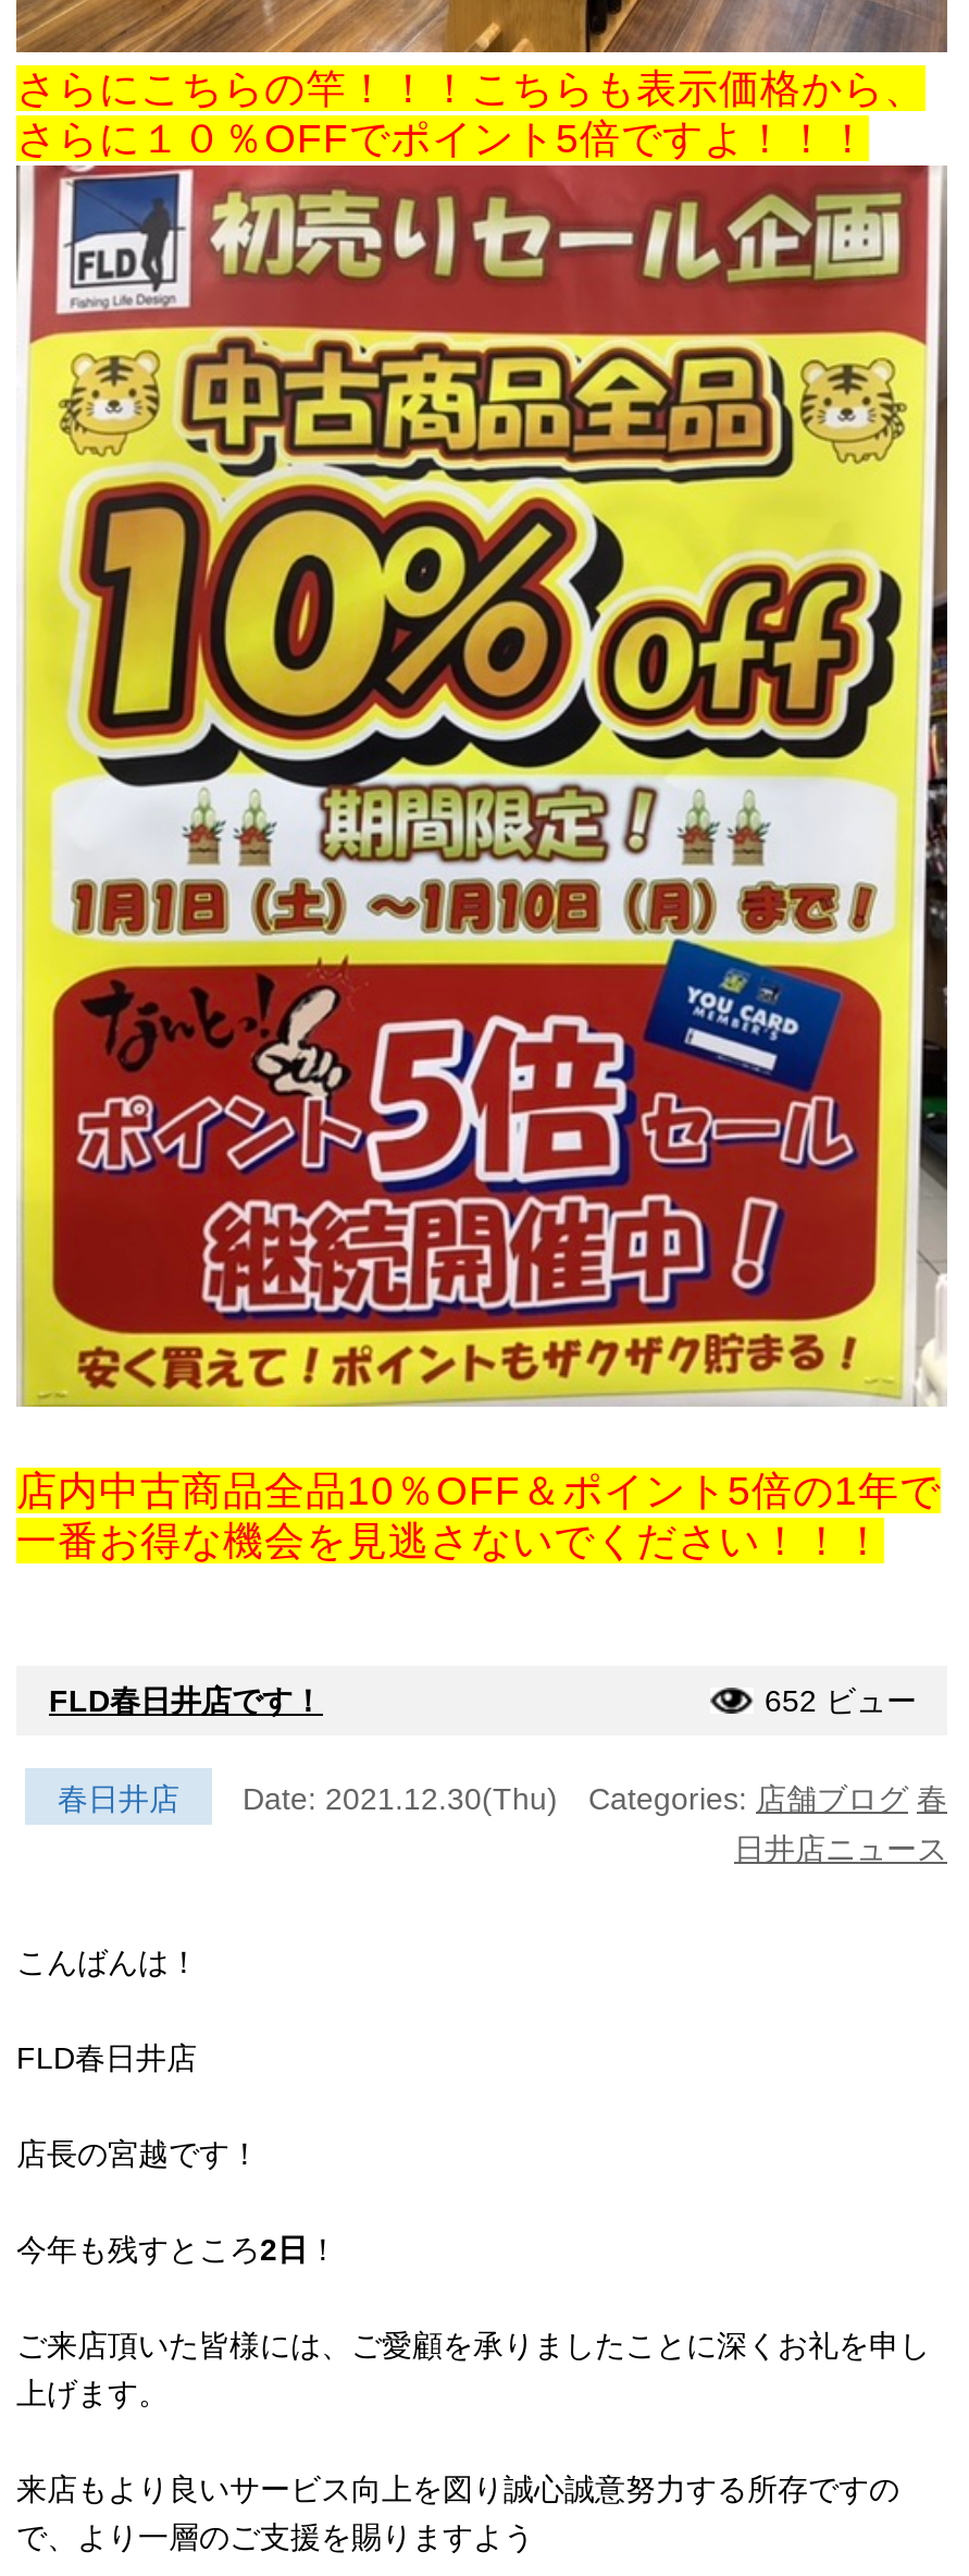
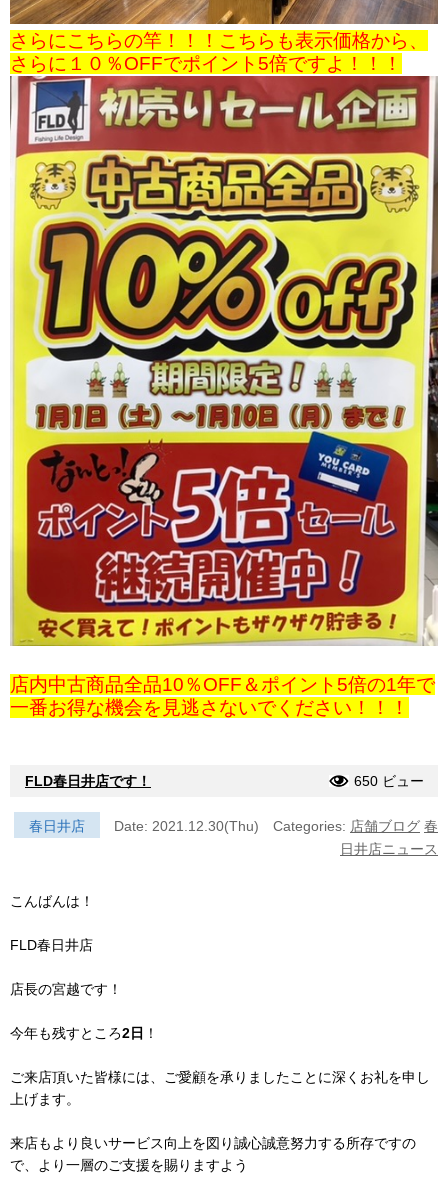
[765,1684,917,1719] 652 ビュー -> [354,773,424,789] 650 ビュー

